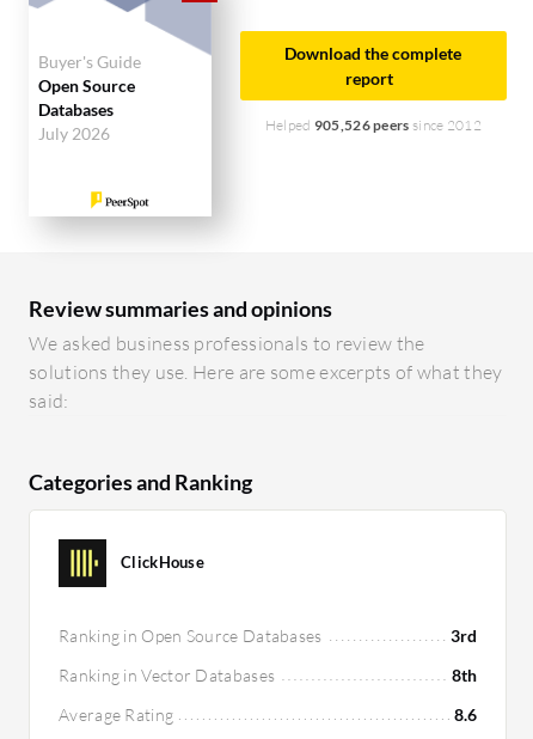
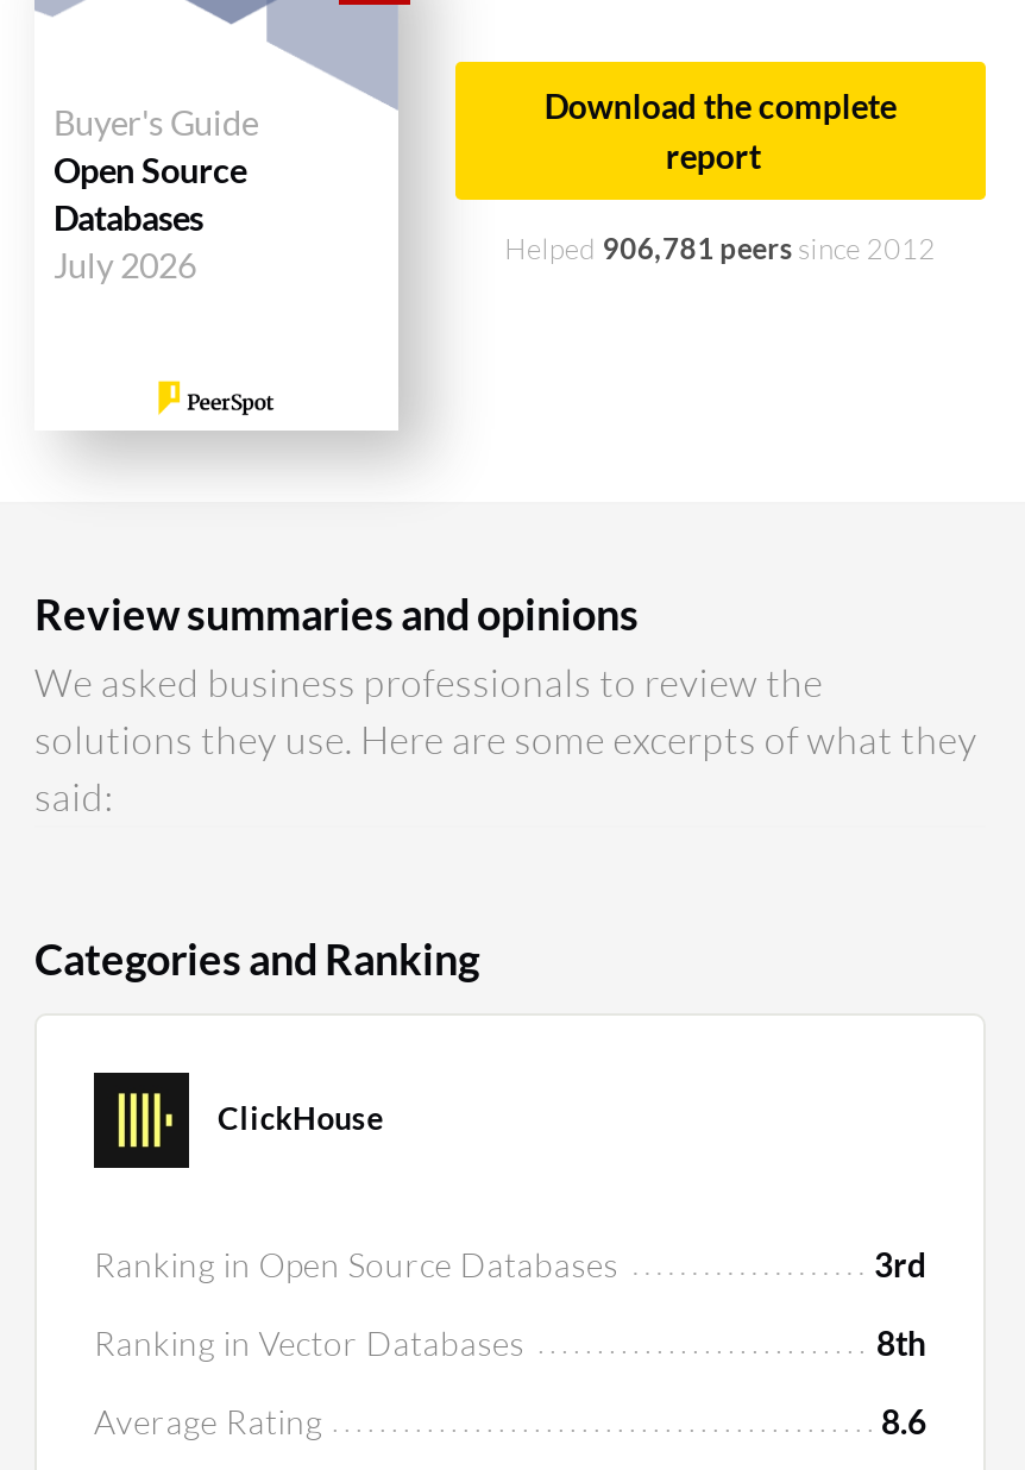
[265,116,482,134] Helped 905,526 peers since 2012 -> [505,232,936,267] Helped 906,781 peers since 2012

